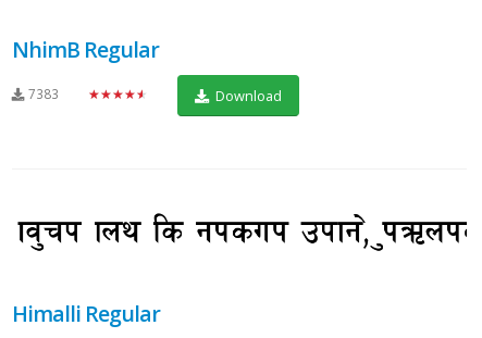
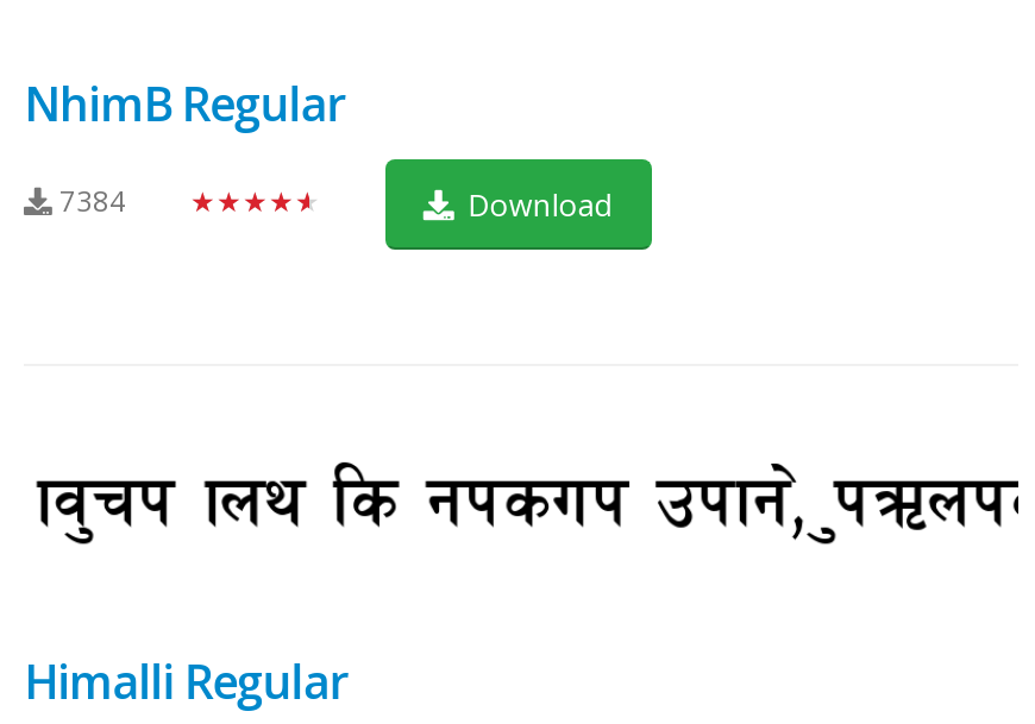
[28,85,59,102] 7383 -> [59,181,126,219] 7384

